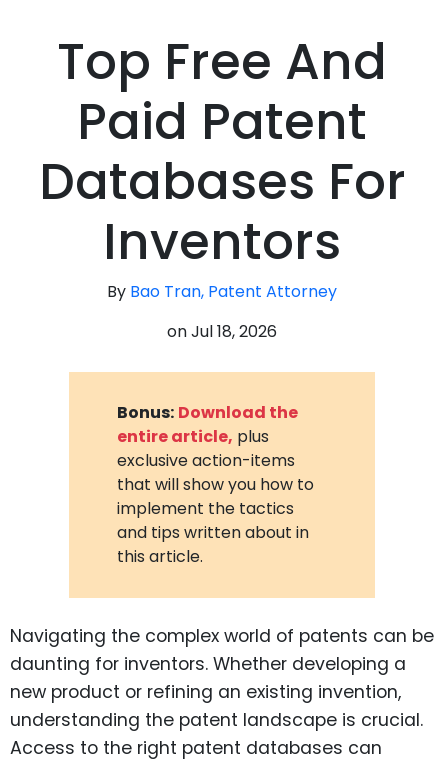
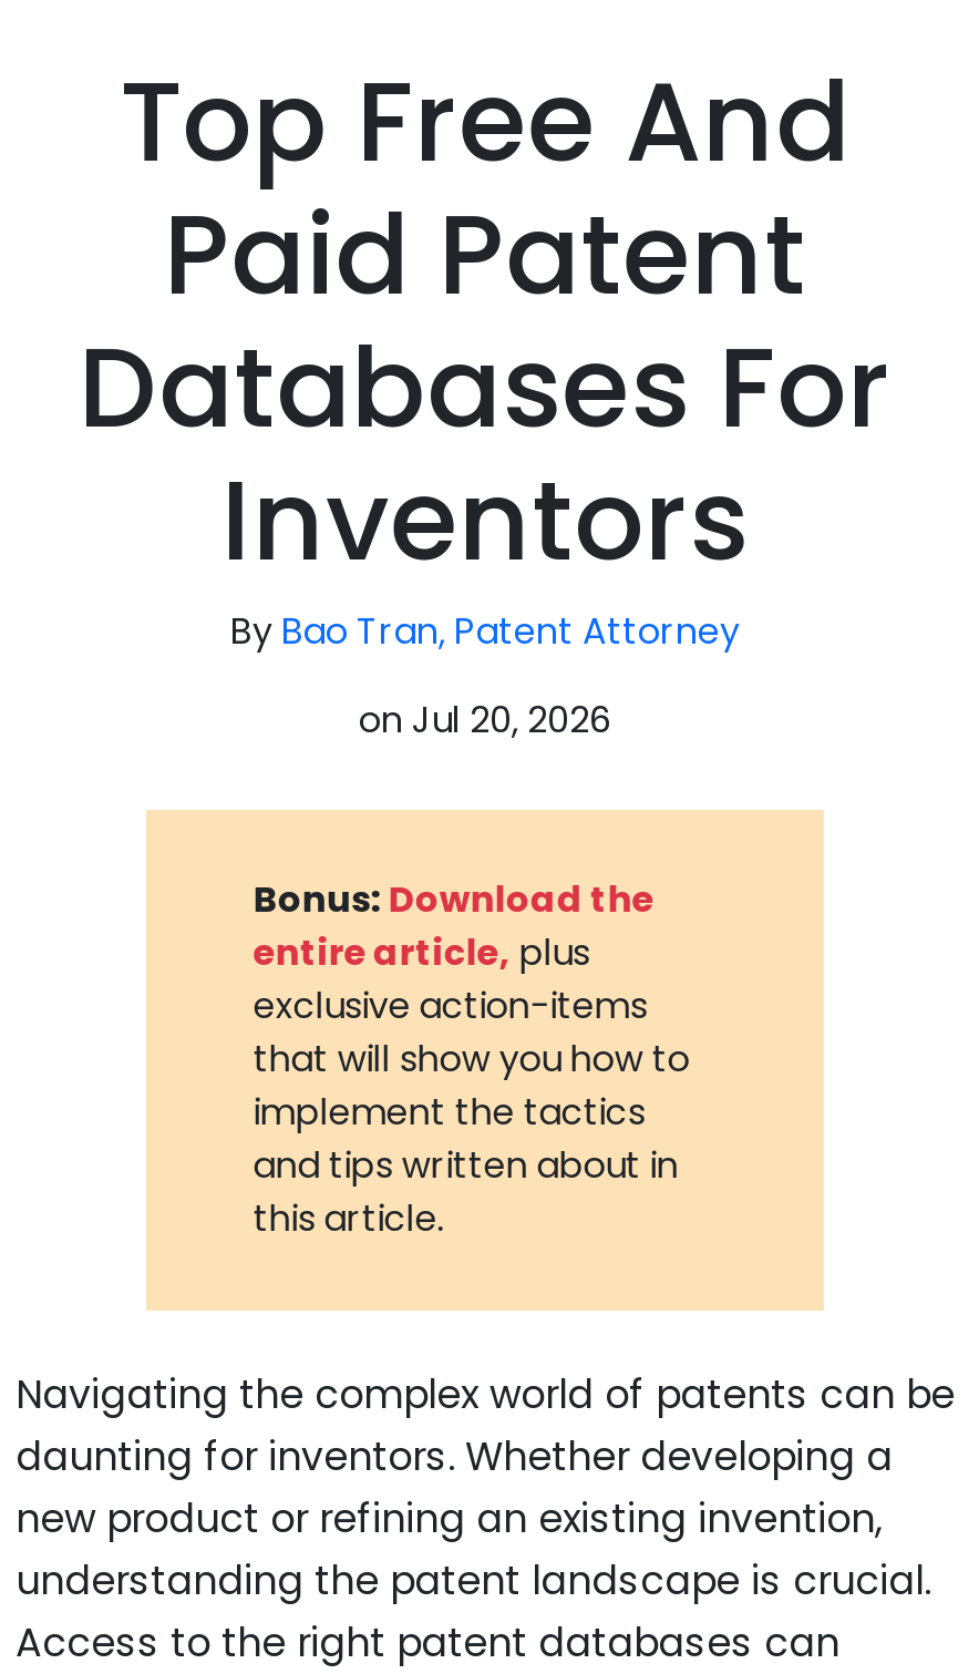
[167,320,277,343] on Jul 18, 2026 -> [359,695,611,746] on Jul 20, 2026

